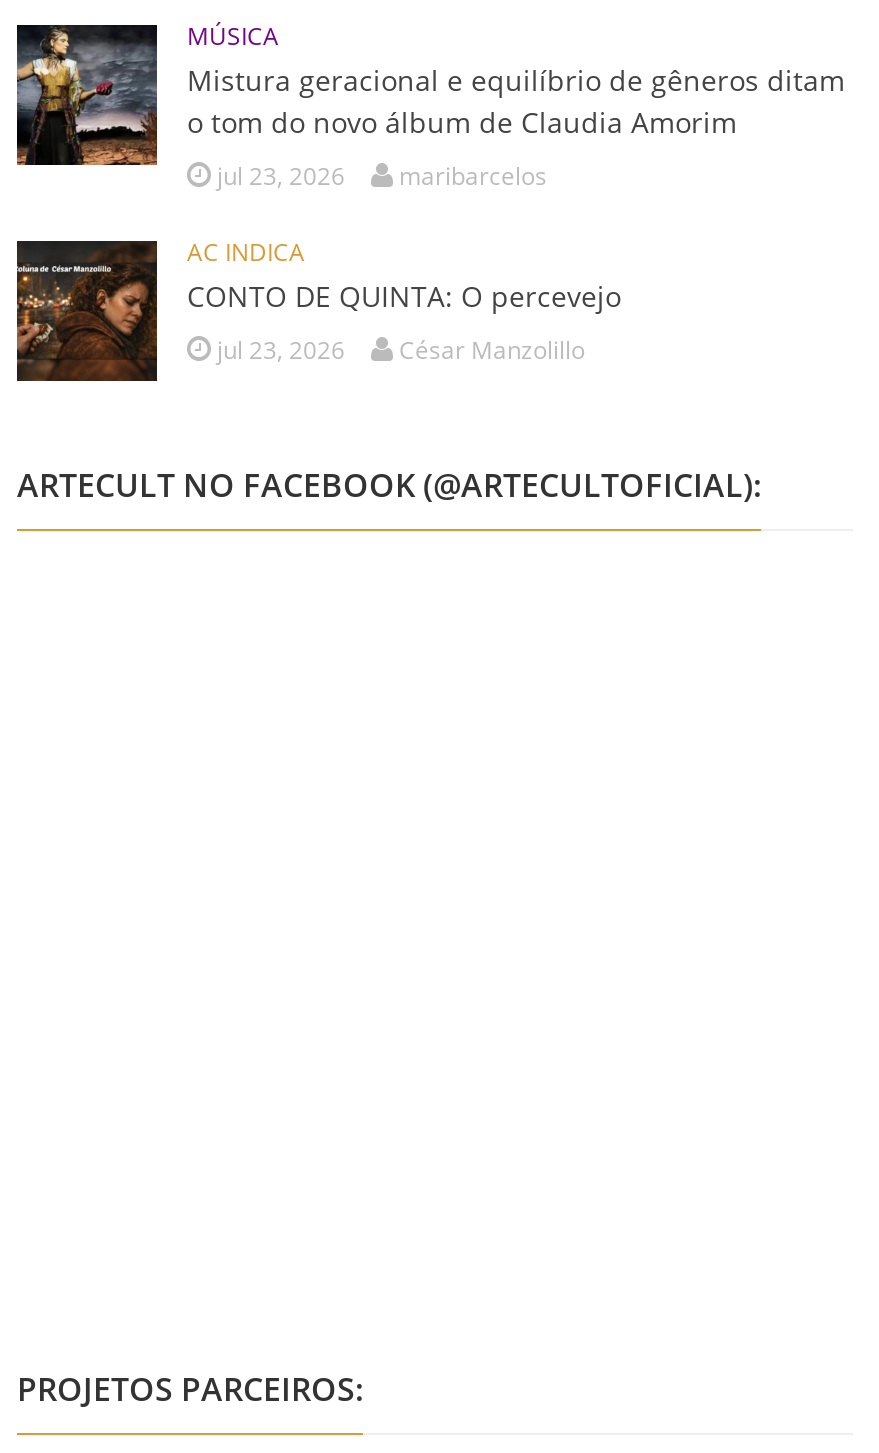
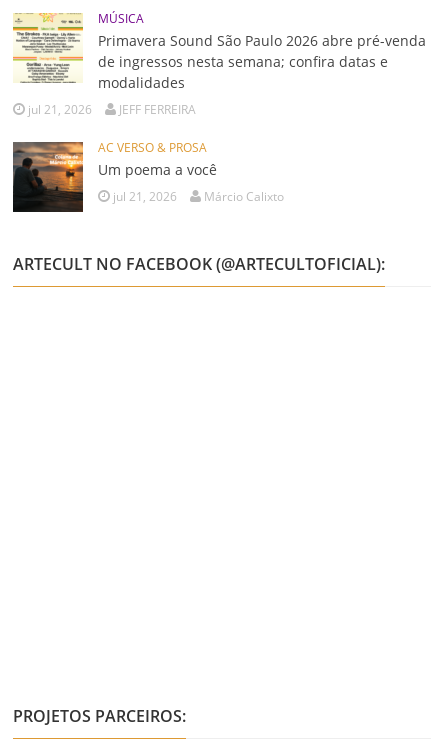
[15,23,845,165] [image] | Mistura geracional e equilíbrio de gêneros ditam | o tom do novo álbum de Claudia Amorim -> [12,12,426,92] [image] | Primavera Sound São Paulo 2026 abre pré-venda | de ingressos nesta semana; confira datas e | modalidades
[217,159,547,193] jul 23, 2026 | maribarcelos -> [28,101,196,118] jul 21, 2026 | JEFF FERREIRA
[17,235,621,381] [image] | AC INDICA | CONTO DE QUINTA: O percevejo -> [12,139,217,212] [image] | AC VERSO & PROSA | Um poema a você
[217,333,585,367] jul 23, 2026 | César Manzolillo -> [113,188,284,205] jul 21, 2026 | Márcio Calixto

